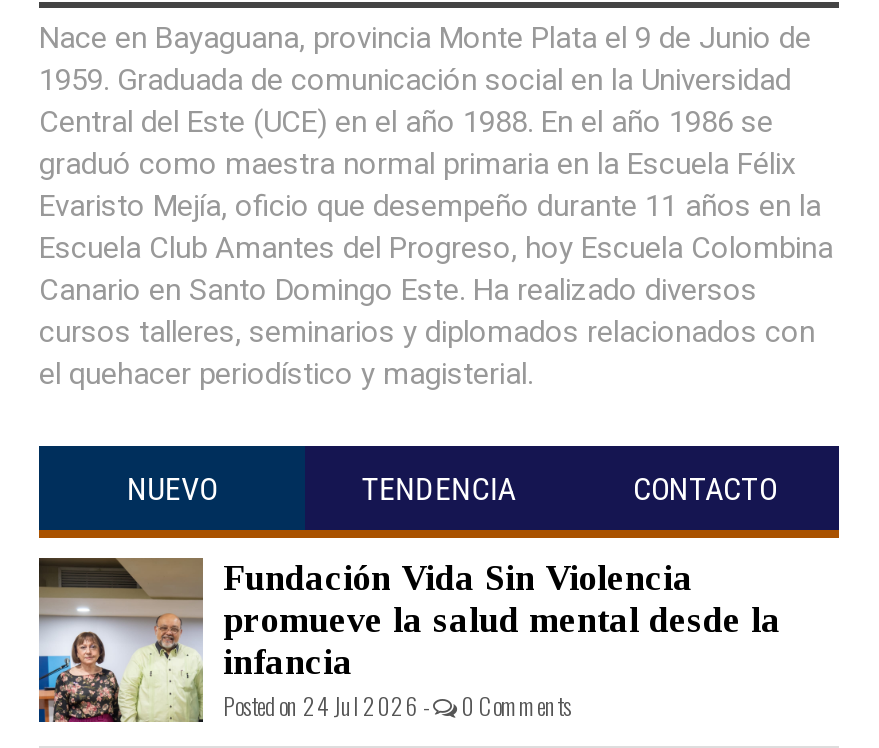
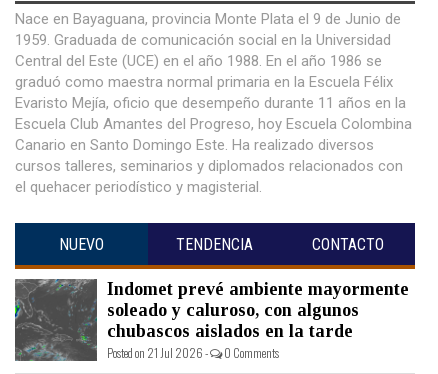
[37,558,781,724] [image] | Fundación Vida Sin Violencia | promueve la salud mental desde la | infancia | Posted on 24 Jul 2026 - -> [14,279,409,362] [image] | Indomet prevé ambiente mayormente | soleado y caluroso, con algunos | chubascos aislados en la tarde | Posted on 21 Jul 2026 -

